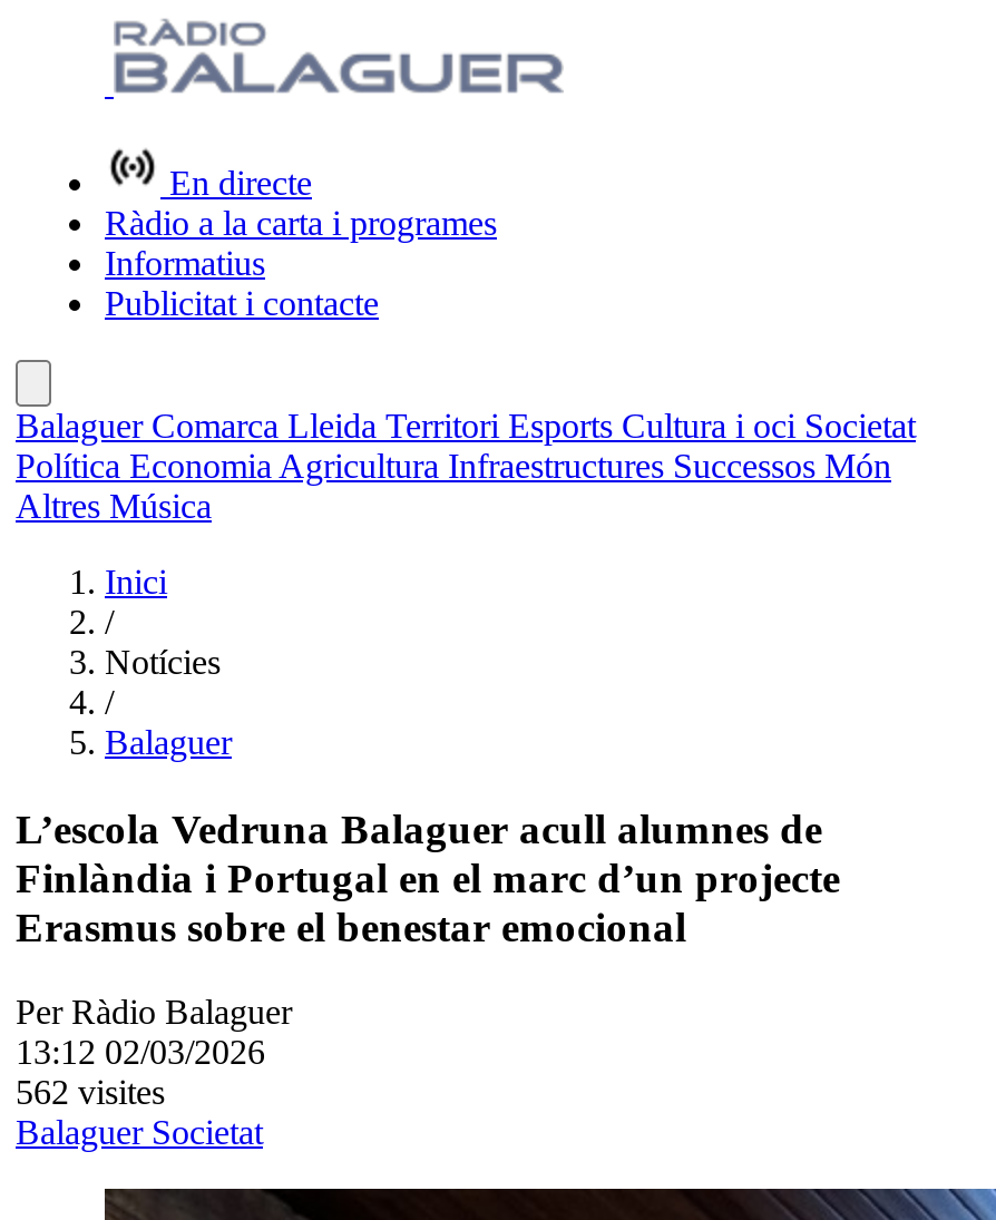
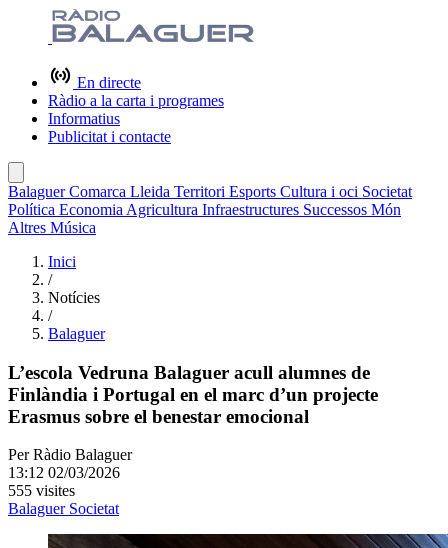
[16,1074,165,1112] 562 visites -> [8,482,75,499] 555 visites

